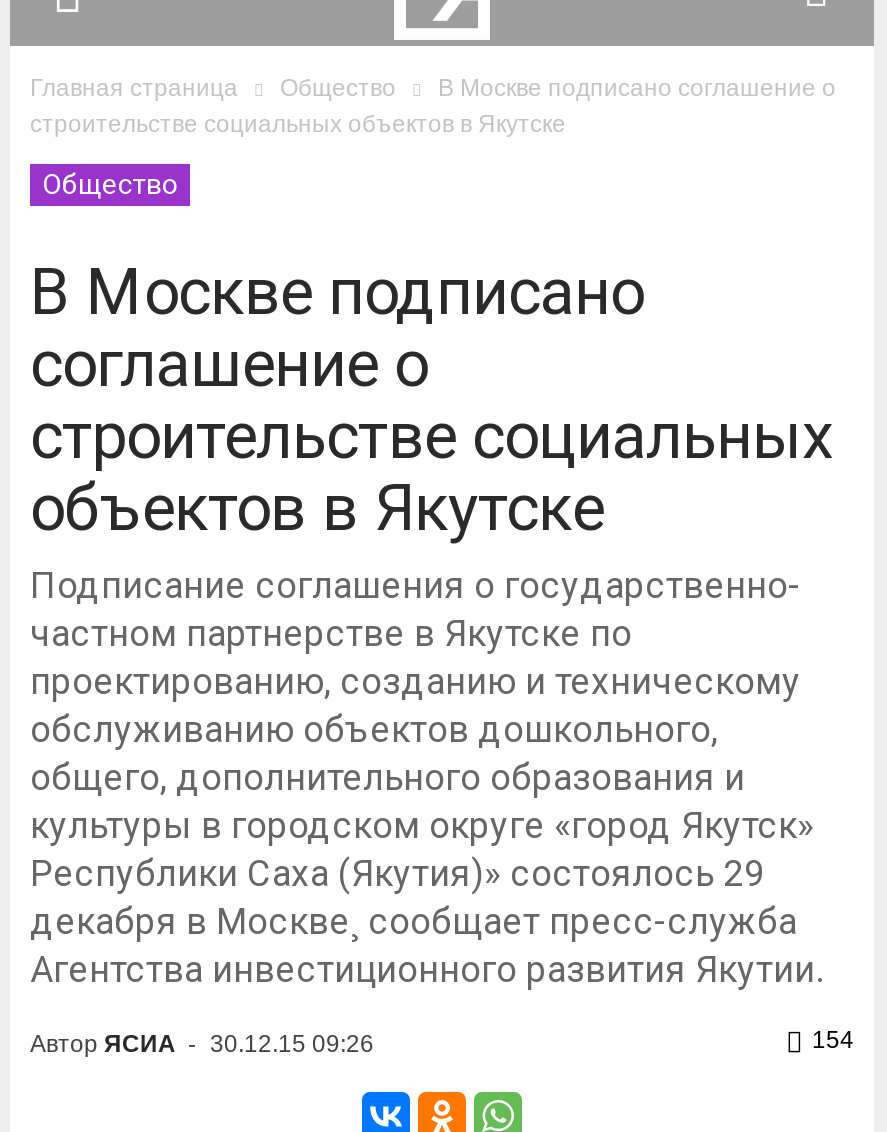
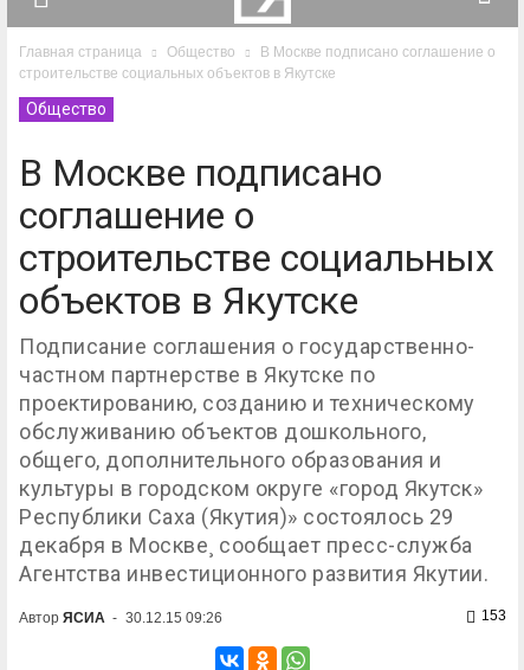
[812,1026,854,1054] 154 -> [481,607,506,624] 153

